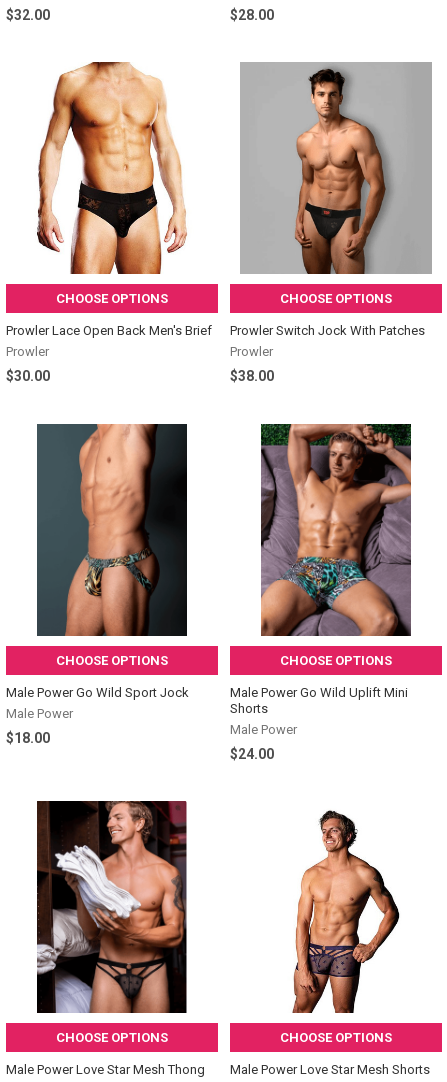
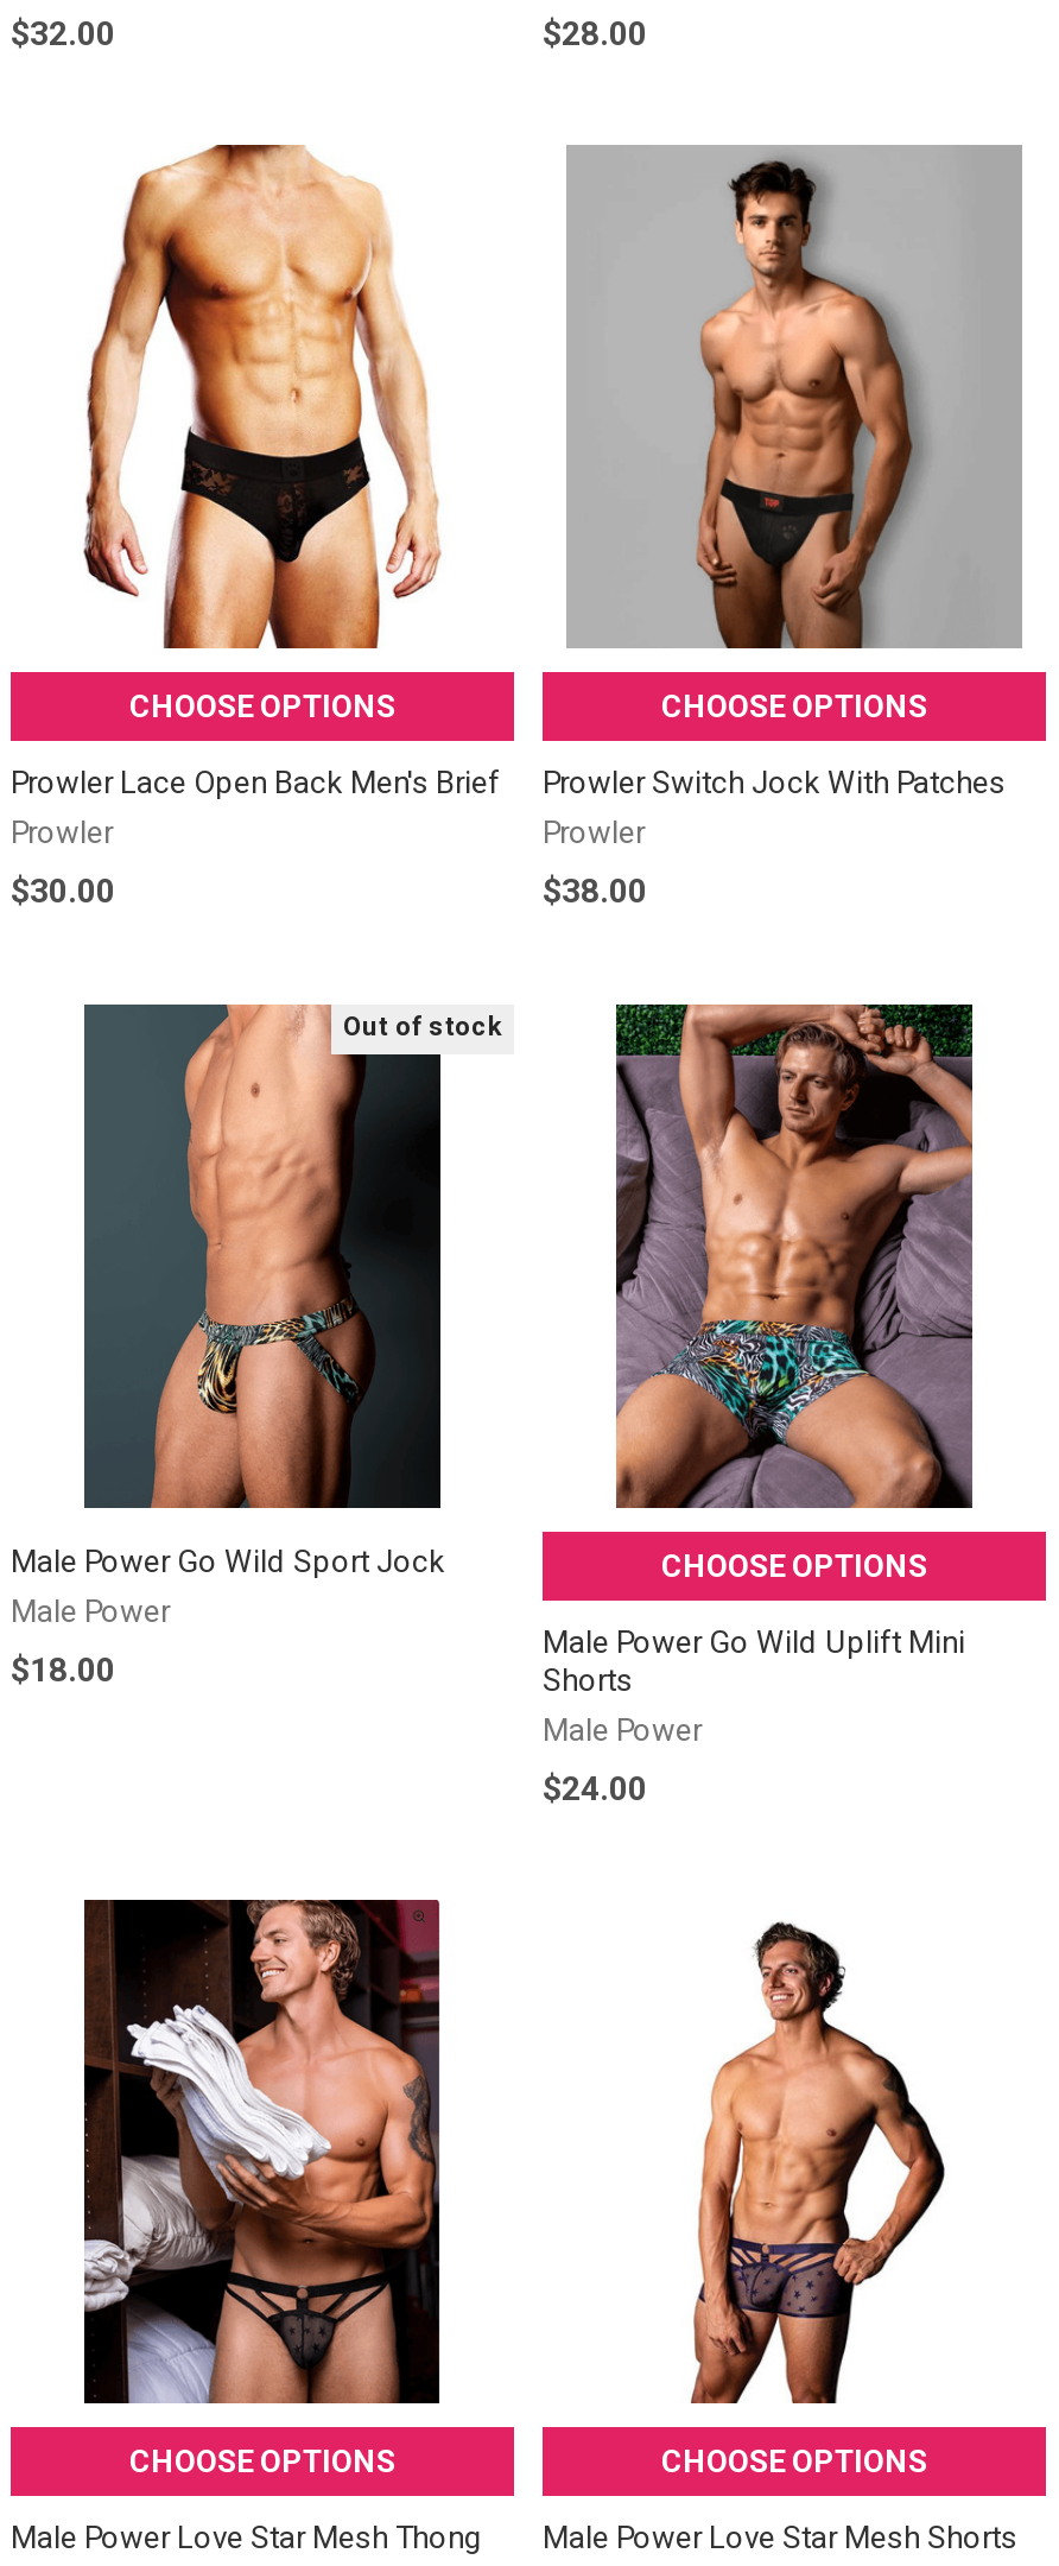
[56,653,168,668] CHOOSE OPTIONS -> [343,1012,502,1043] Out of stock
moved [6,685,189,746] -> [11,1543,445,1688]: Male Power Go Wild Sport Jock | Male Power | $18.00

